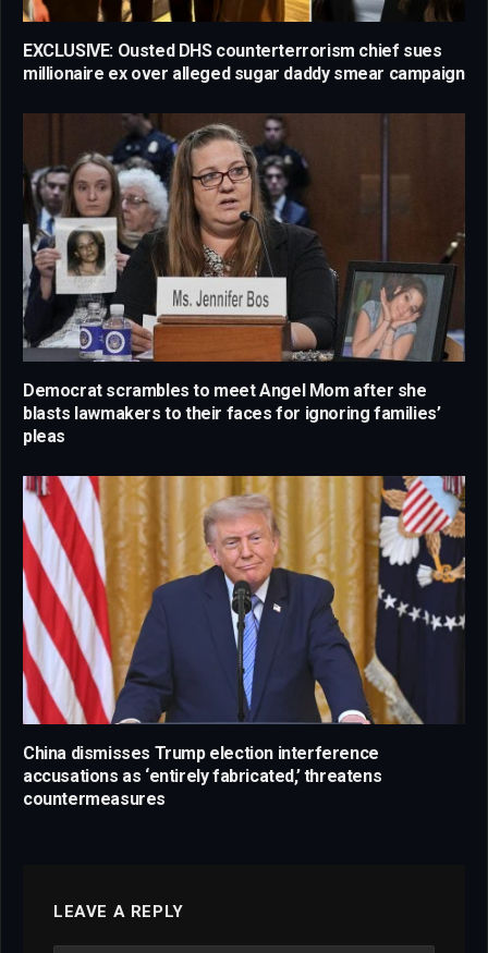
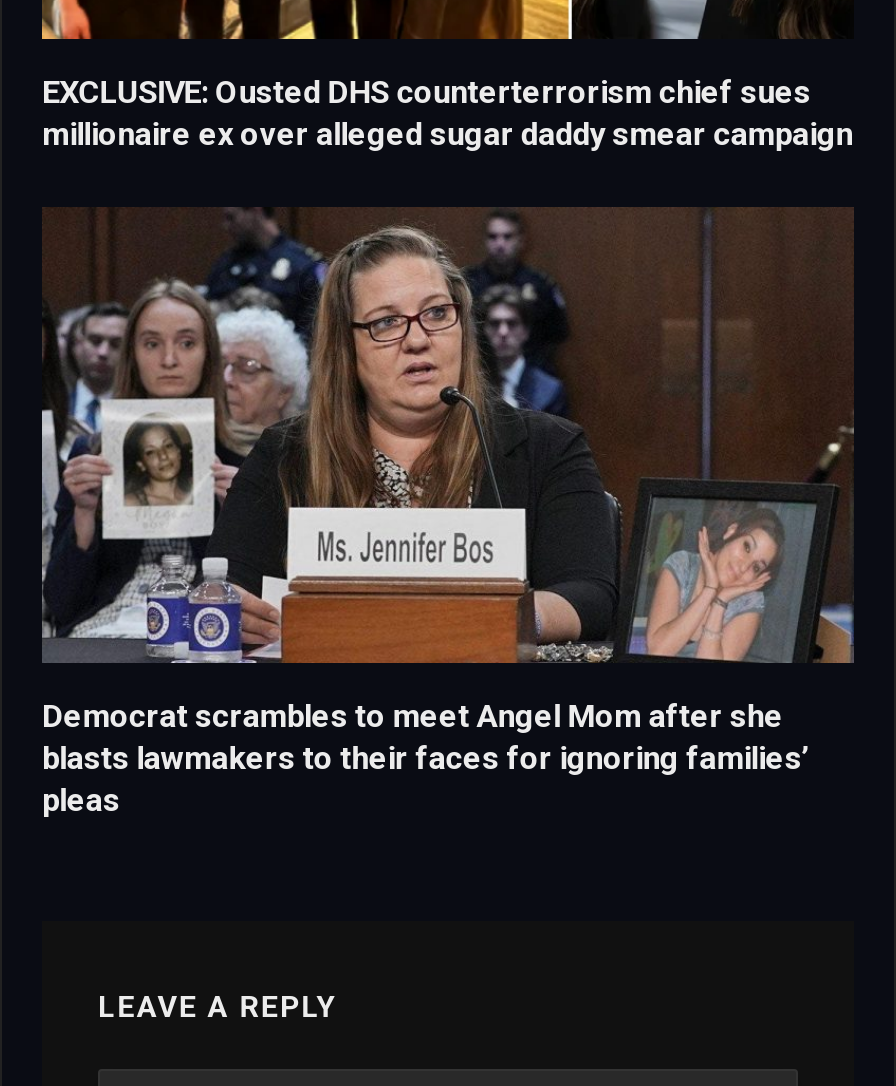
[22,475,466,810] [image] | China dismisses Trump election interference | accusations as ‘entirely fabricated,’ threatens | countermeasures -> none

